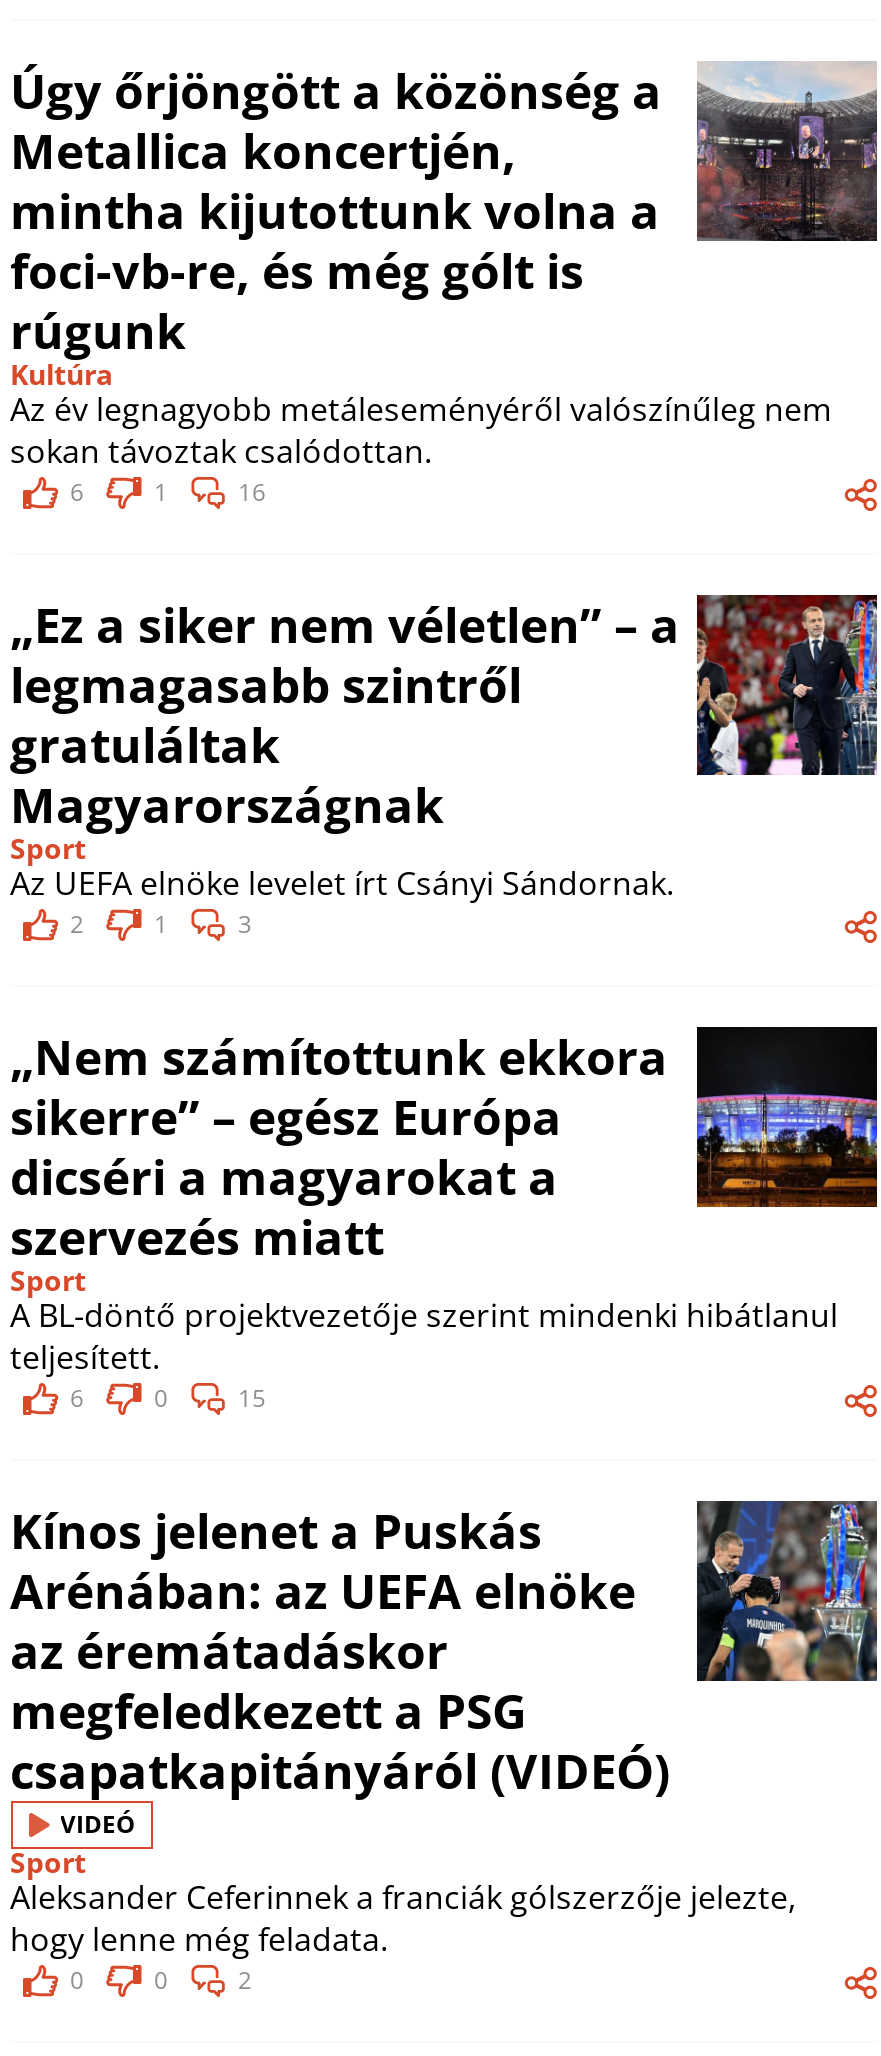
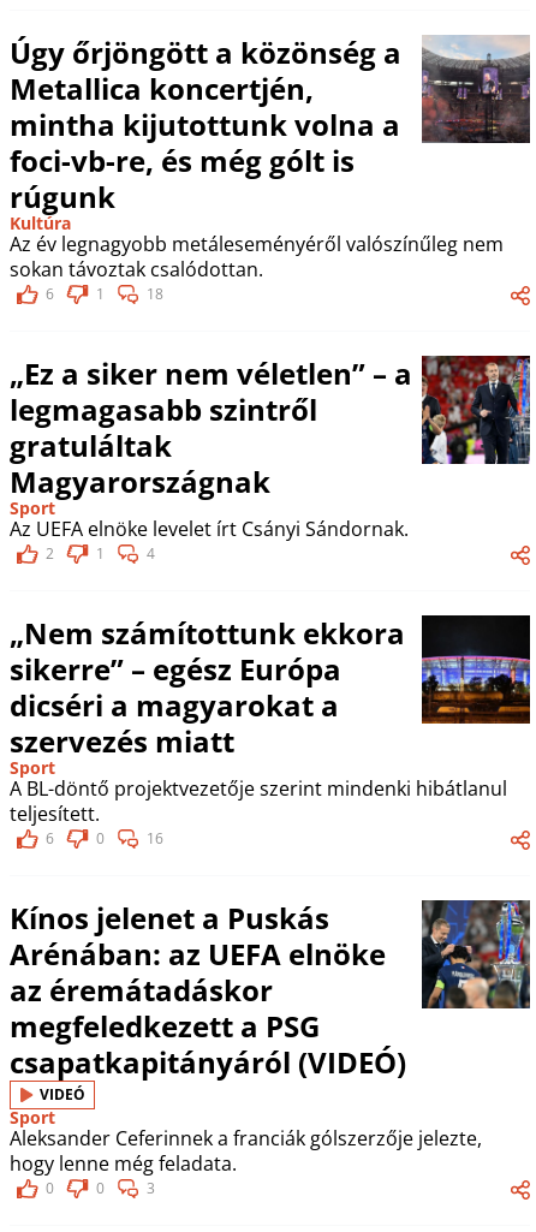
[238,474,266,508] 16 -> [146,283,163,304] 18
[238,906,252,940] 3 -> [146,543,154,563] 4
[238,1380,266,1414] 15 -> [146,828,163,848] 16
[238,1962,252,1996] 2 -> [146,1178,154,1198] 3

